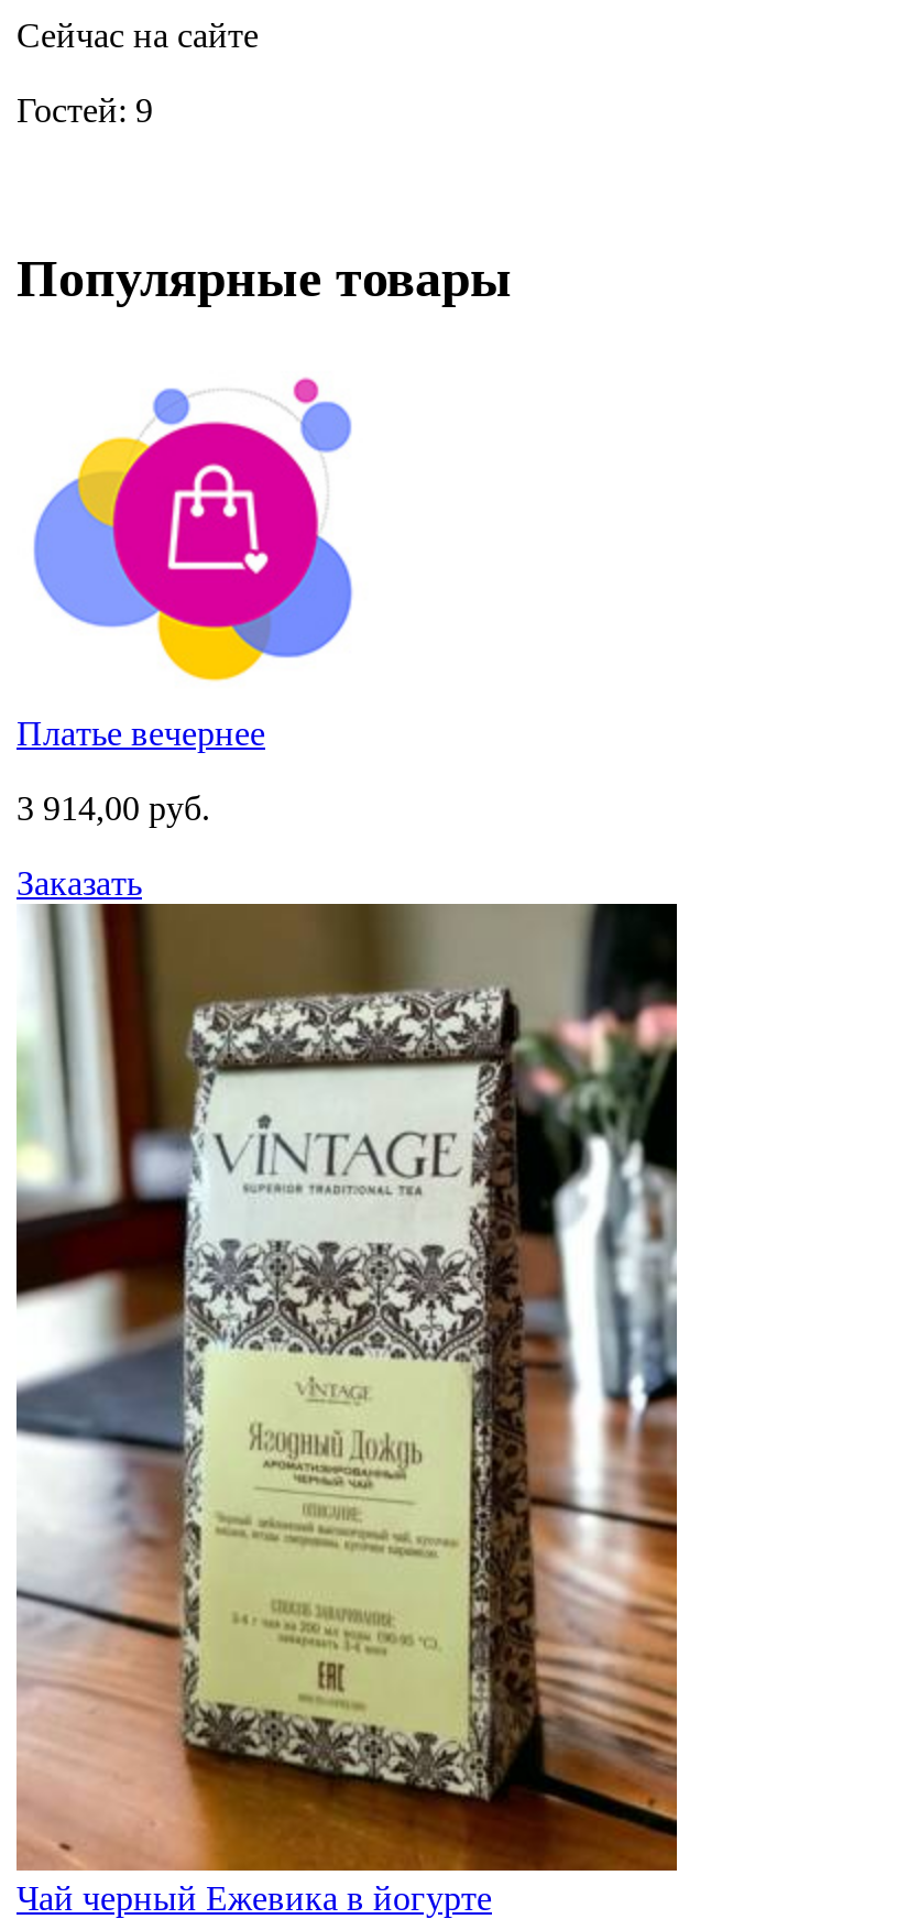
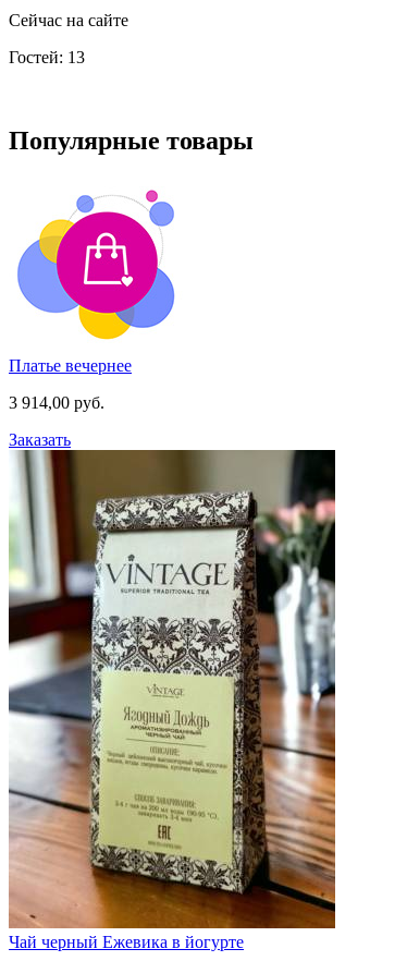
[17,91,153,129] Гостей: 9 -> [9,48,85,66] Гостей: 13

